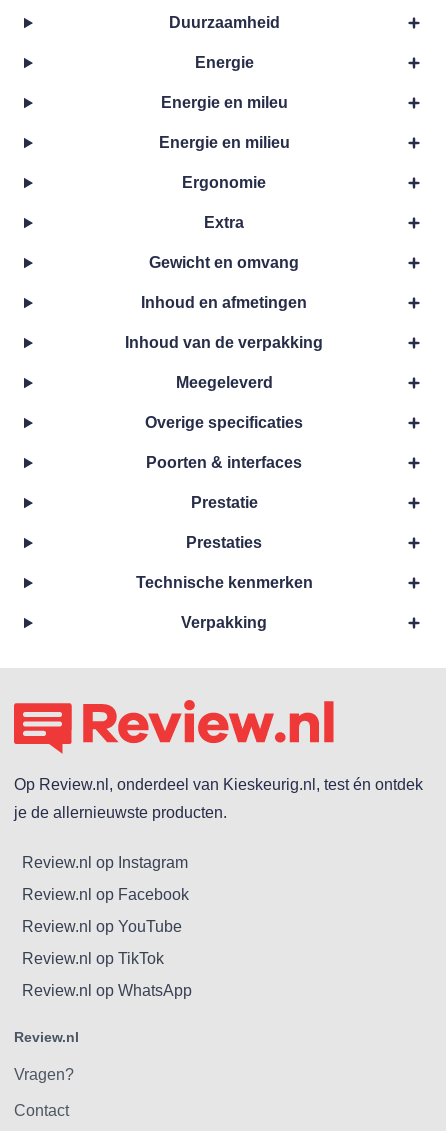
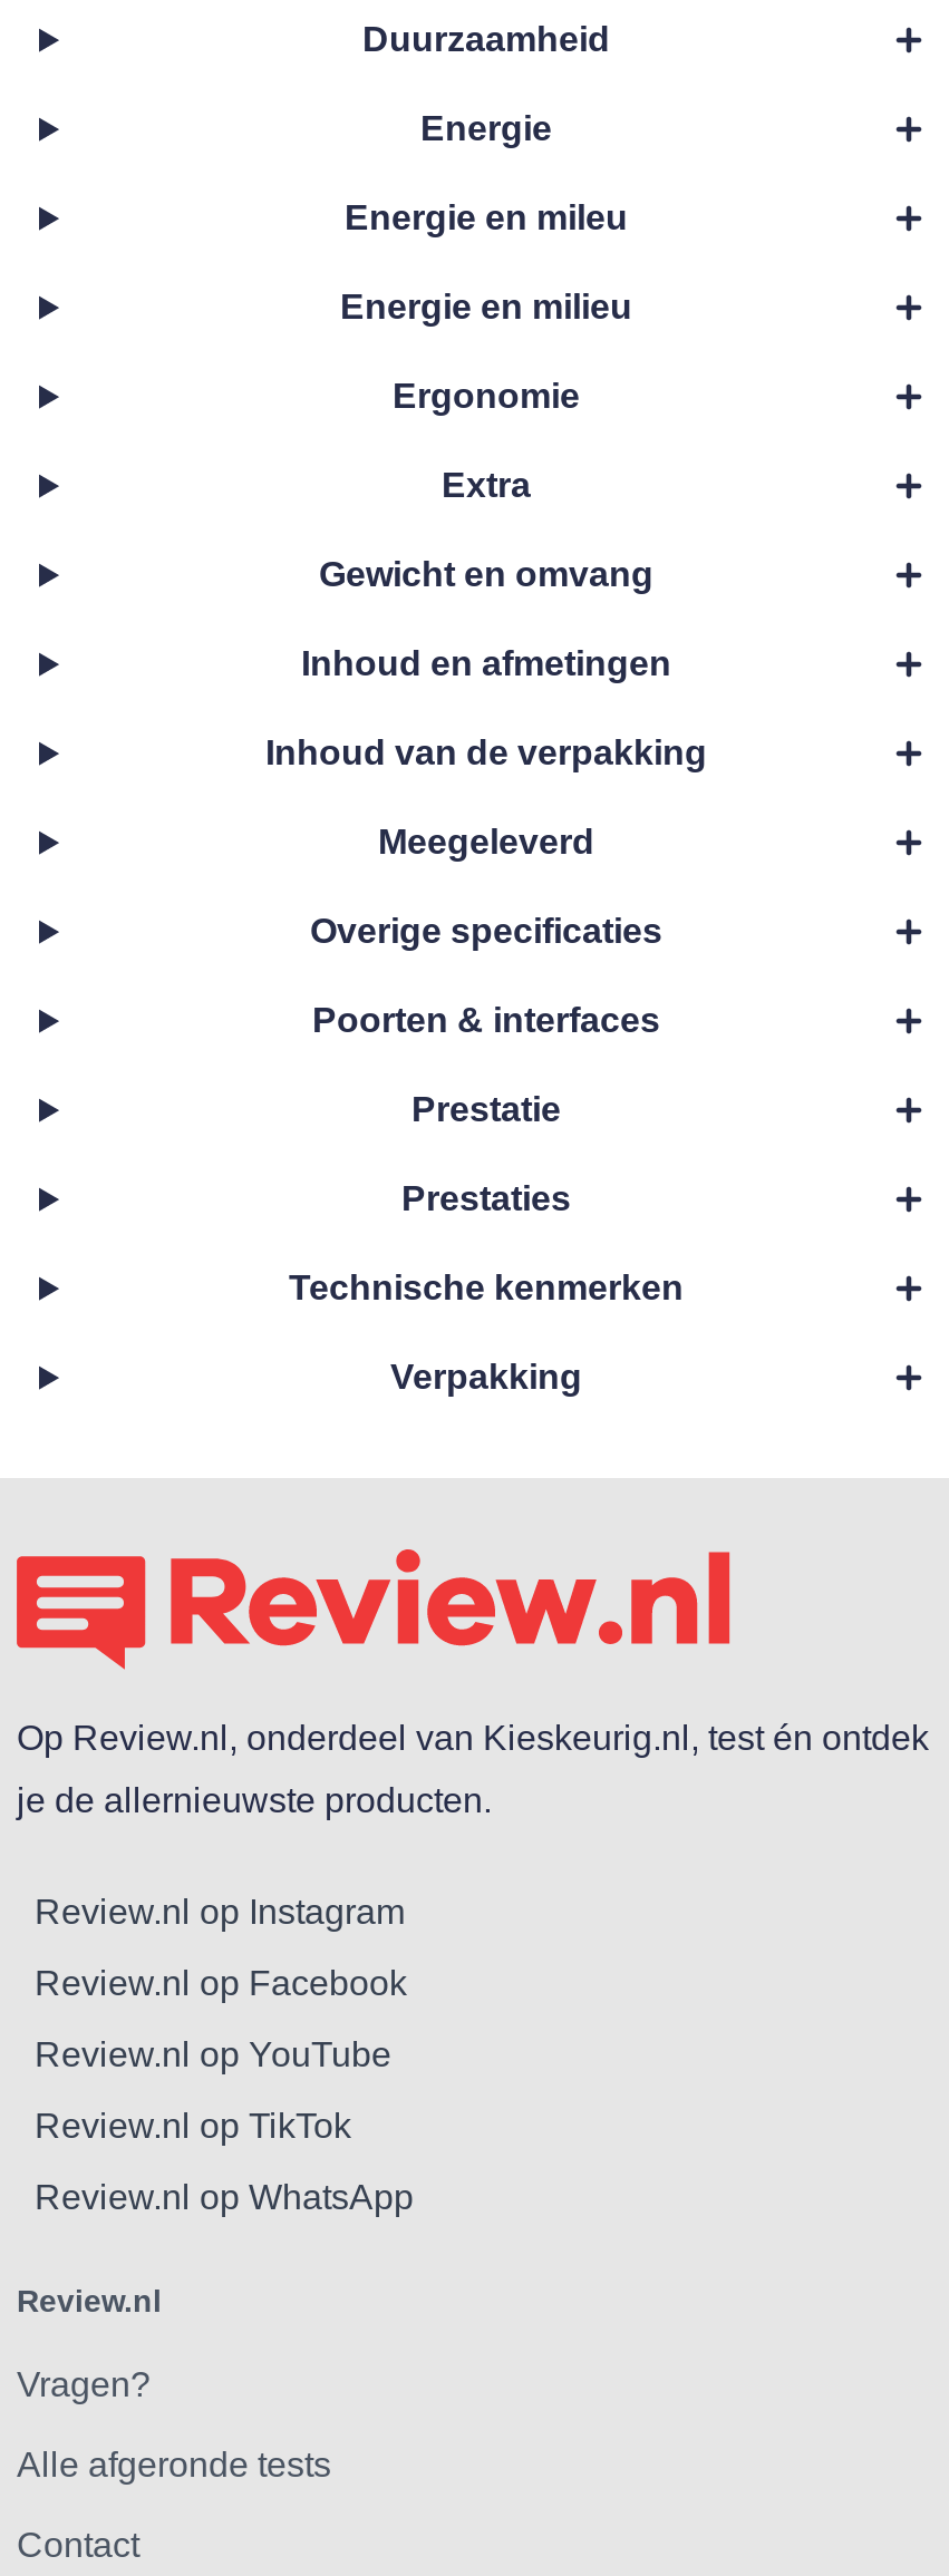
none -> [17,2446,331,2483] Alle afgeronde tests

